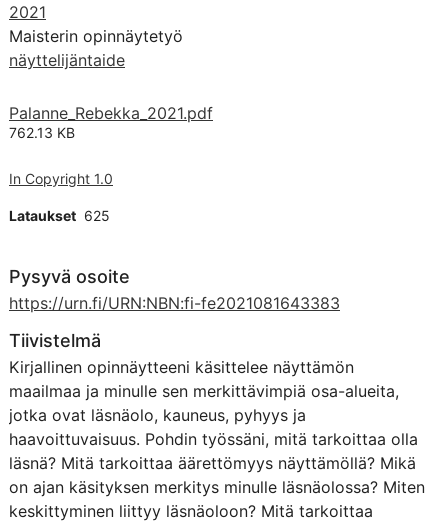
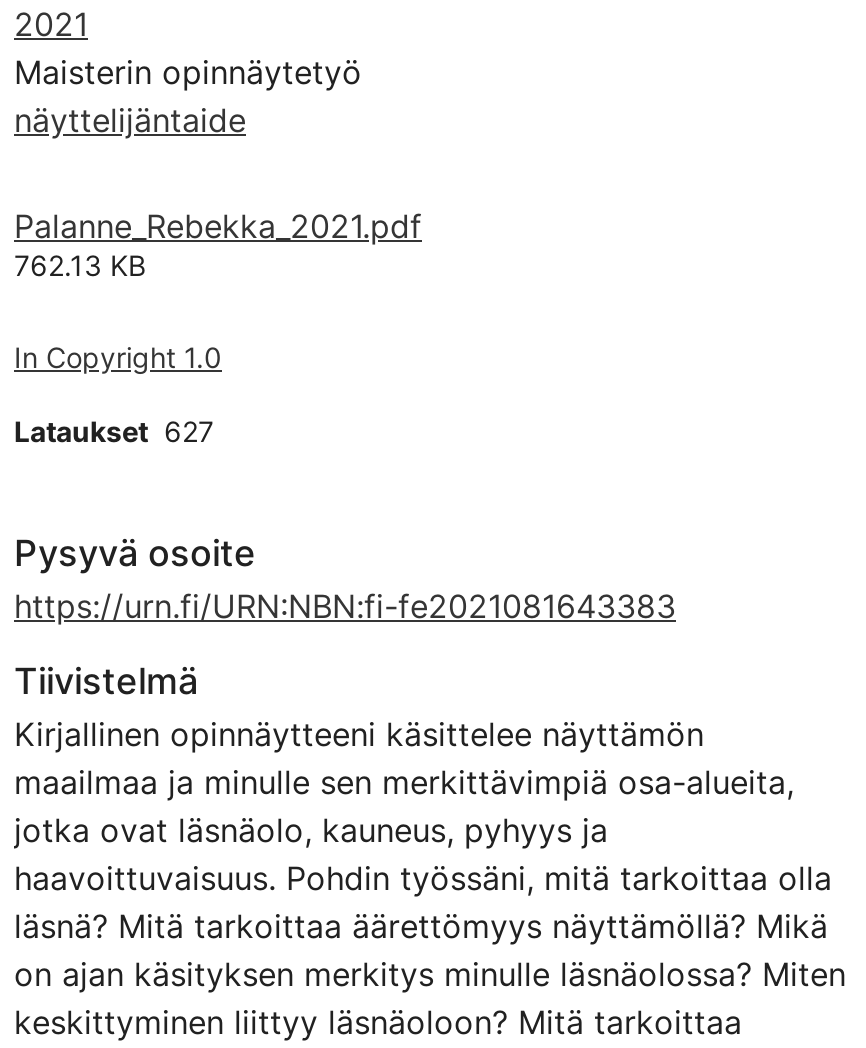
[9,207,110,224] Lataukset 625 -> [14,414,214,448] Lataukset 627

